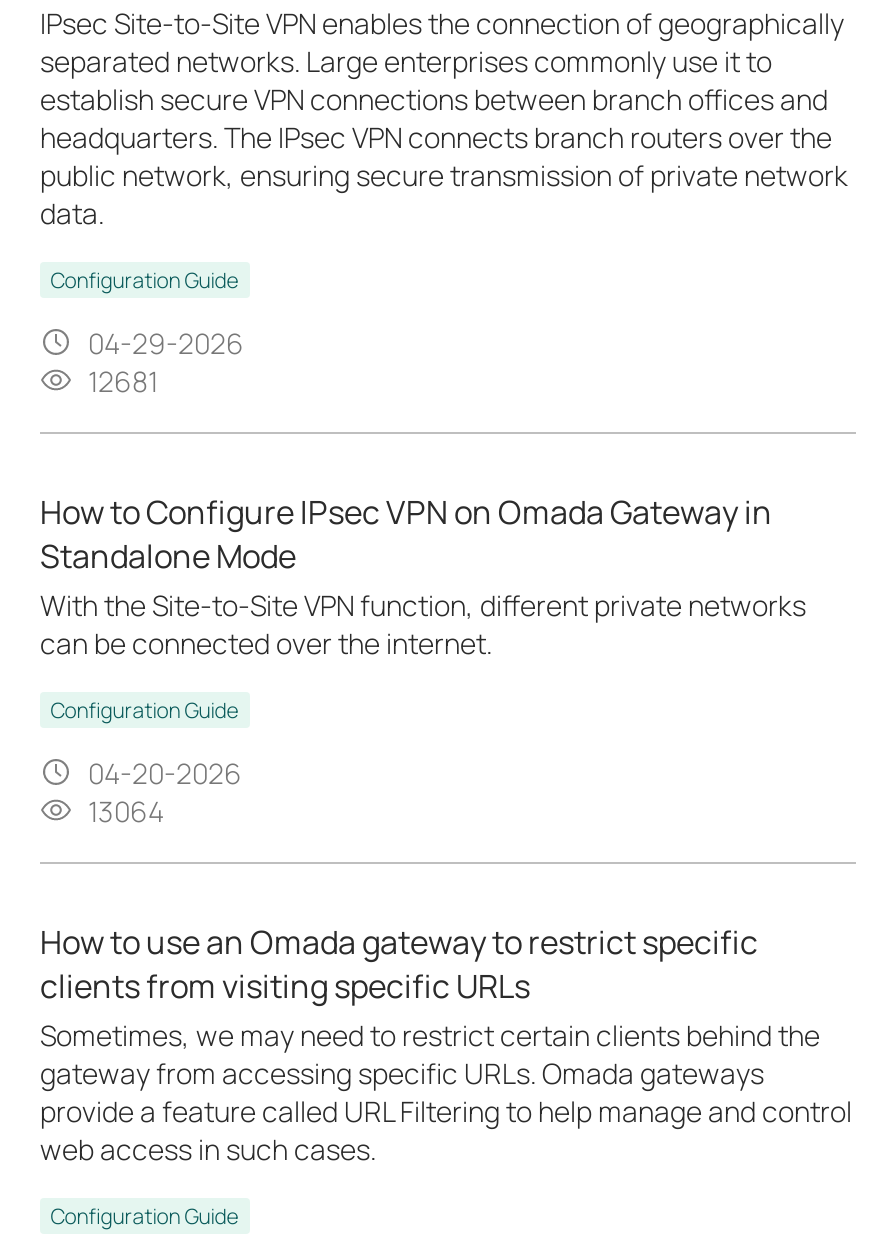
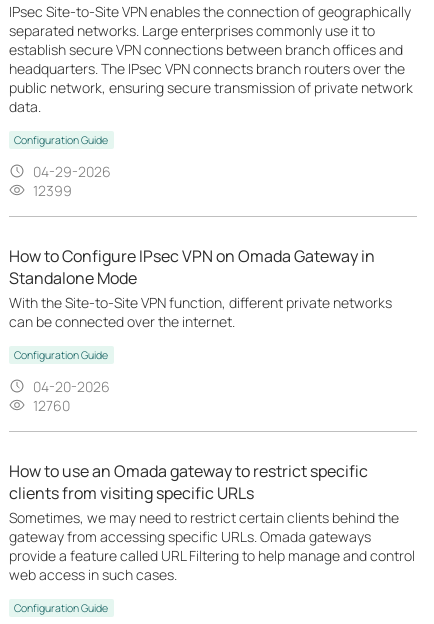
[88,362,158,400] 12681 -> [33,181,72,200] 12399
[88,792,164,830] 13064 -> [33,396,70,415] 12760

